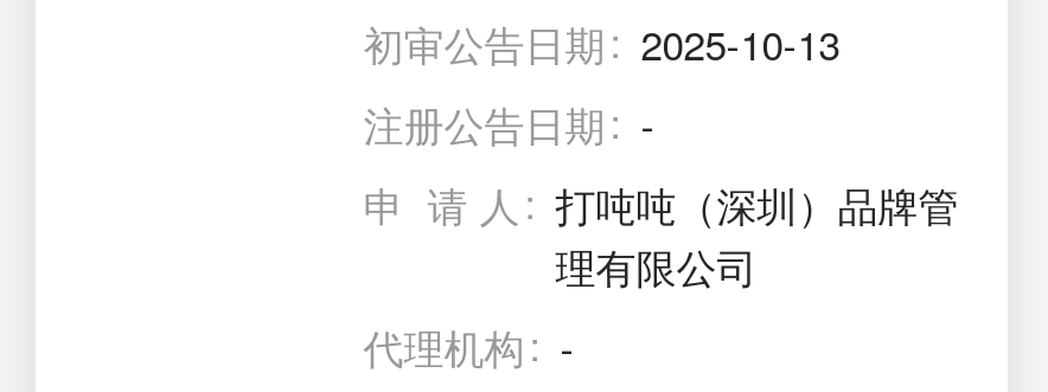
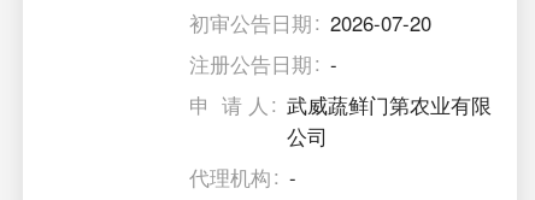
[363,15,840,72] 初审公告日期 2025-10-13 -> [190,8,432,37] 初审公告日期 2026-07-20
[556,176,959,294] 打吨吨（深圳）品牌管 | 理有限公司 -> [287,90,492,150] 武威蔬鲜门第农业有限 | 公司

